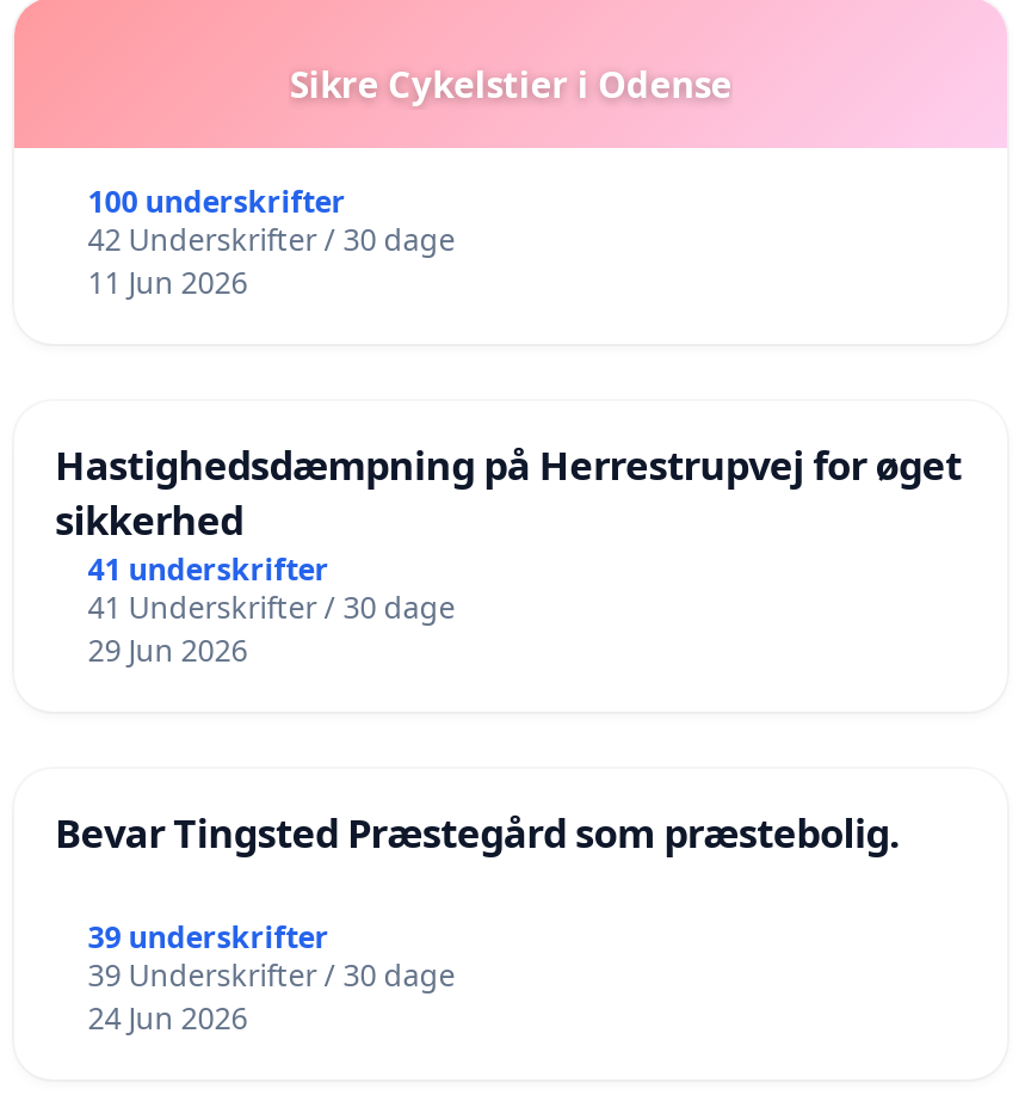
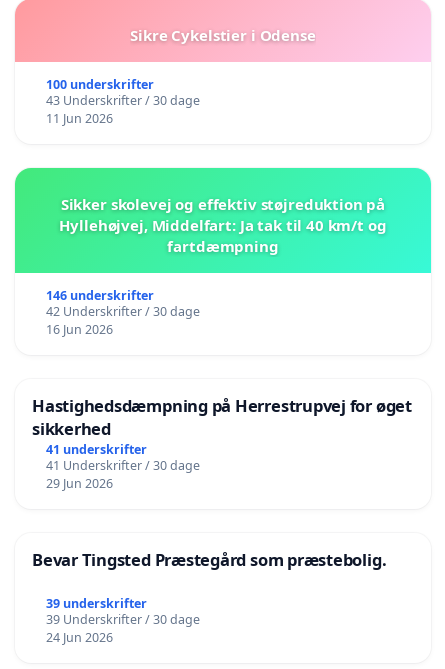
moved [88,221,455,262] -> [46,303,200,320]: 42 Underskrifter / 30 dage
none -> [46,92,200,109] 43 Underskrifter / 30 dage
none -> [14,167,432,338] [image] | Sikker skolevej og effektiv støjreduktion på | Hyllehøjvej, Middelfart: Ja tak til 40 km/t og | fartdæmpning | 146 underskrifter | 16 Jun 2026

